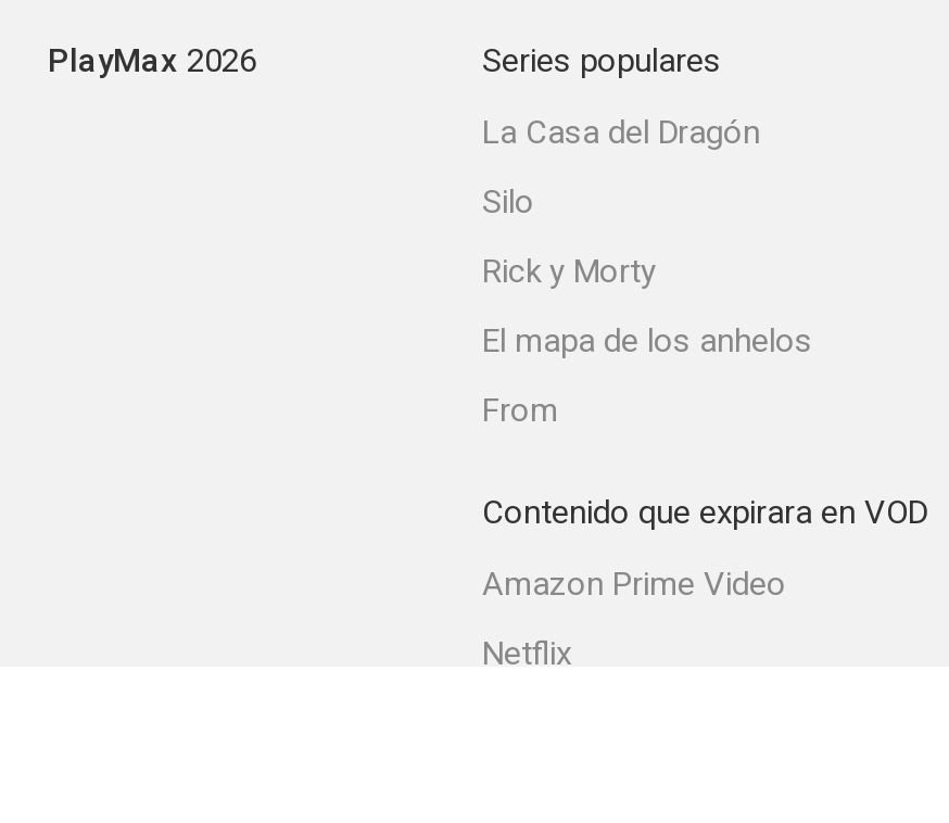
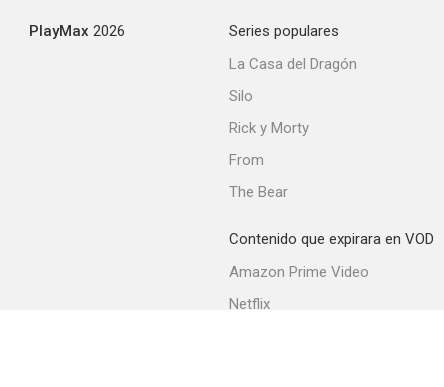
[482,321,812,360] El mapa de los anhelos -> none
moved [482,391,558,430] -> [229,151,264,169]: From
none -> [229,183,288,201] The Bear

